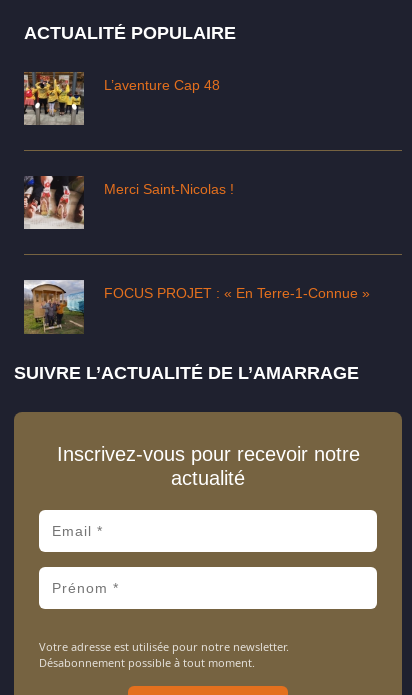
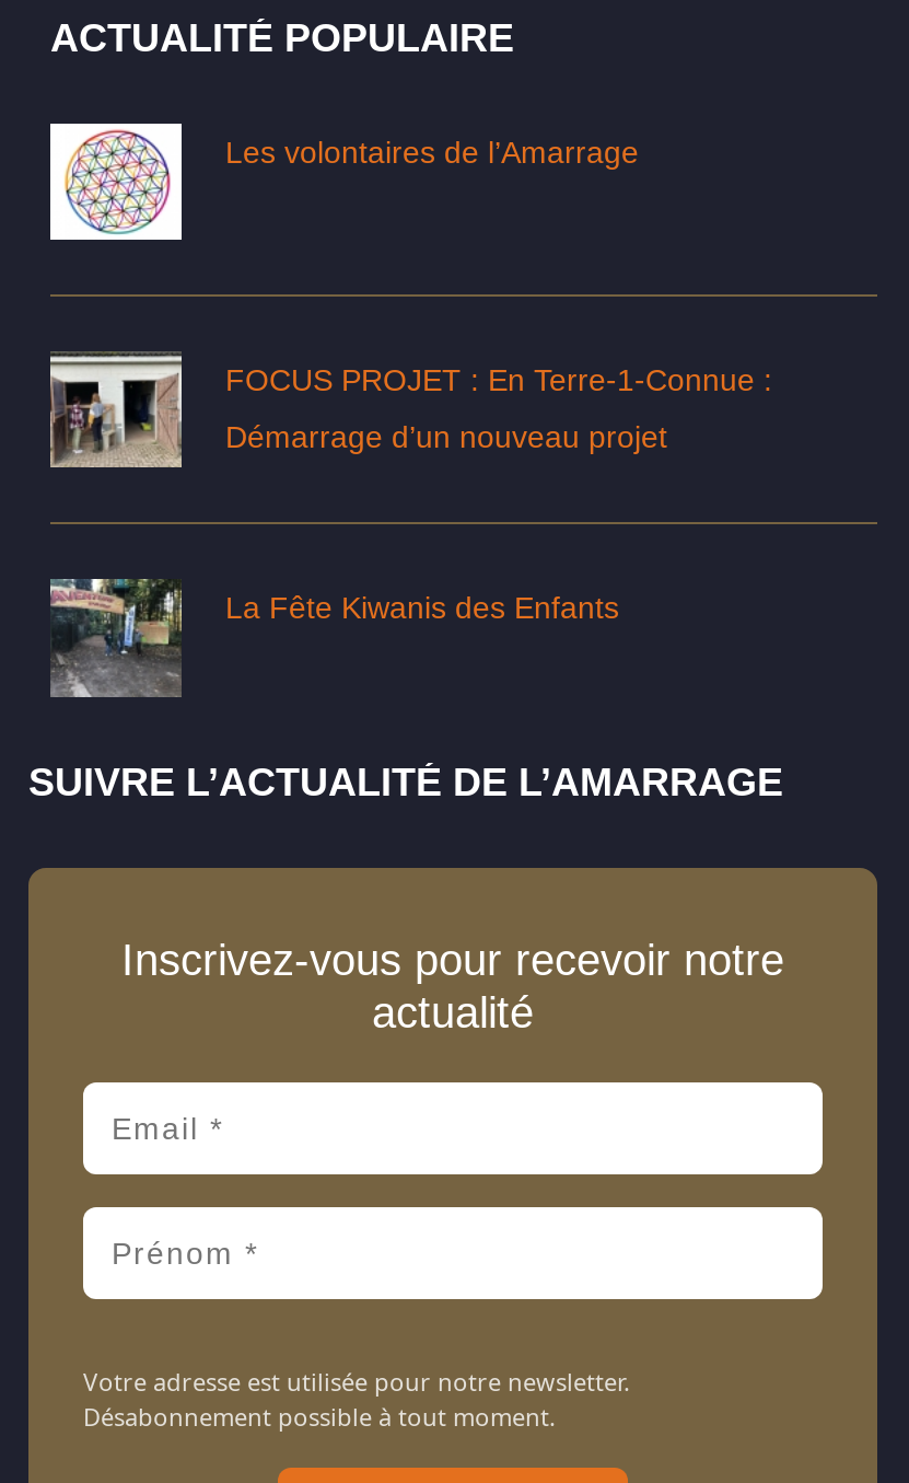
[23,72,220,126] [image] | L’aventure Cap 48 -> [48,121,639,242] [image] | Les volontaires de l’Amarrage
[24,175,234,229] [image] | Merci Saint-Nicolas ! -> [48,351,772,467] [image] | FOCUS PROJET : En Terre-1-Connue : | Démarrage d’un nouveau projet
[23,279,370,334] [image] | FOCUS PROJET : « En Terre-1-Connue » -> [50,577,619,699] [image] | La Fête Kiwanis des Enfants

